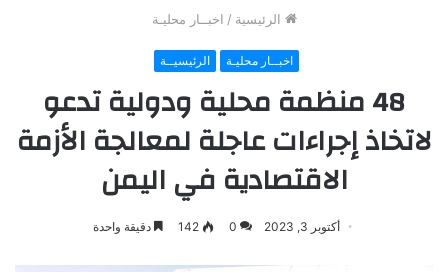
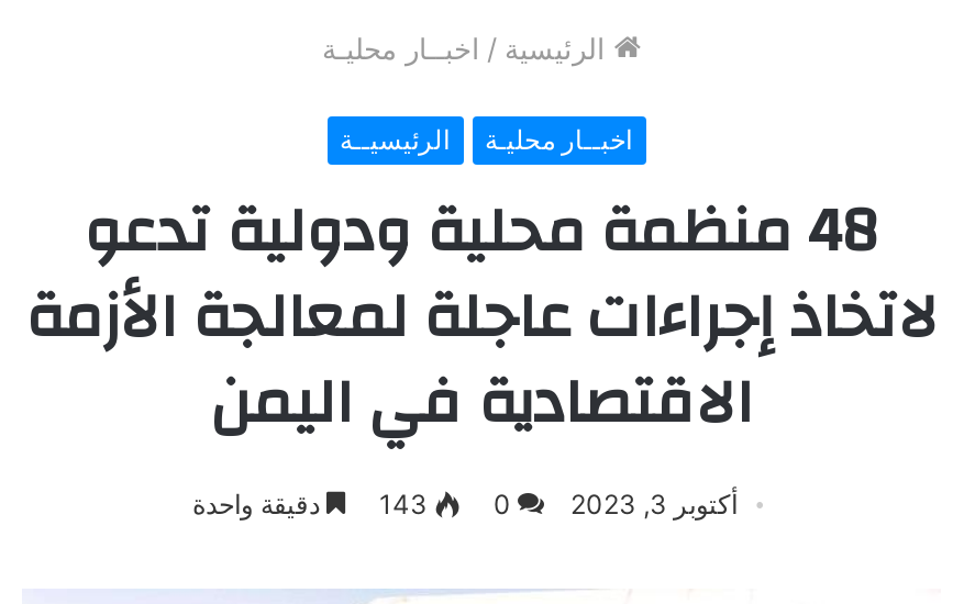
[93,219,237,234] 0 142 دقيقة واحدة -> [192,488,511,521] 0 143 دقيقة واحدة

